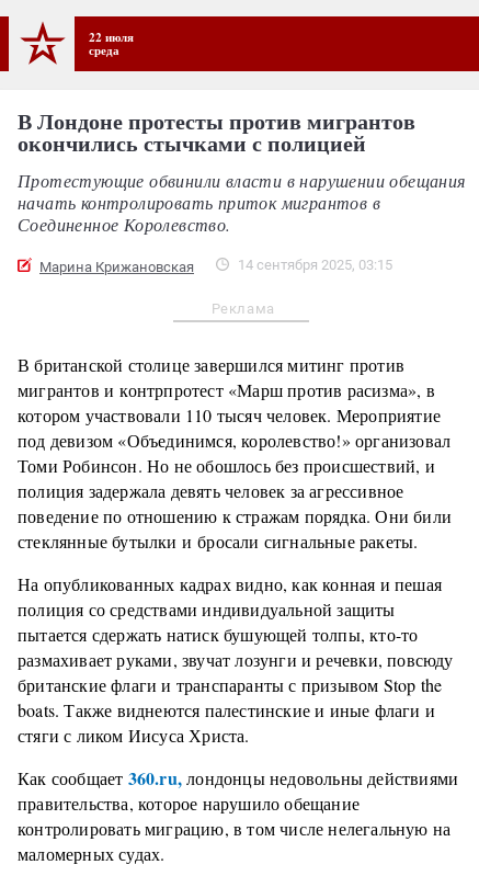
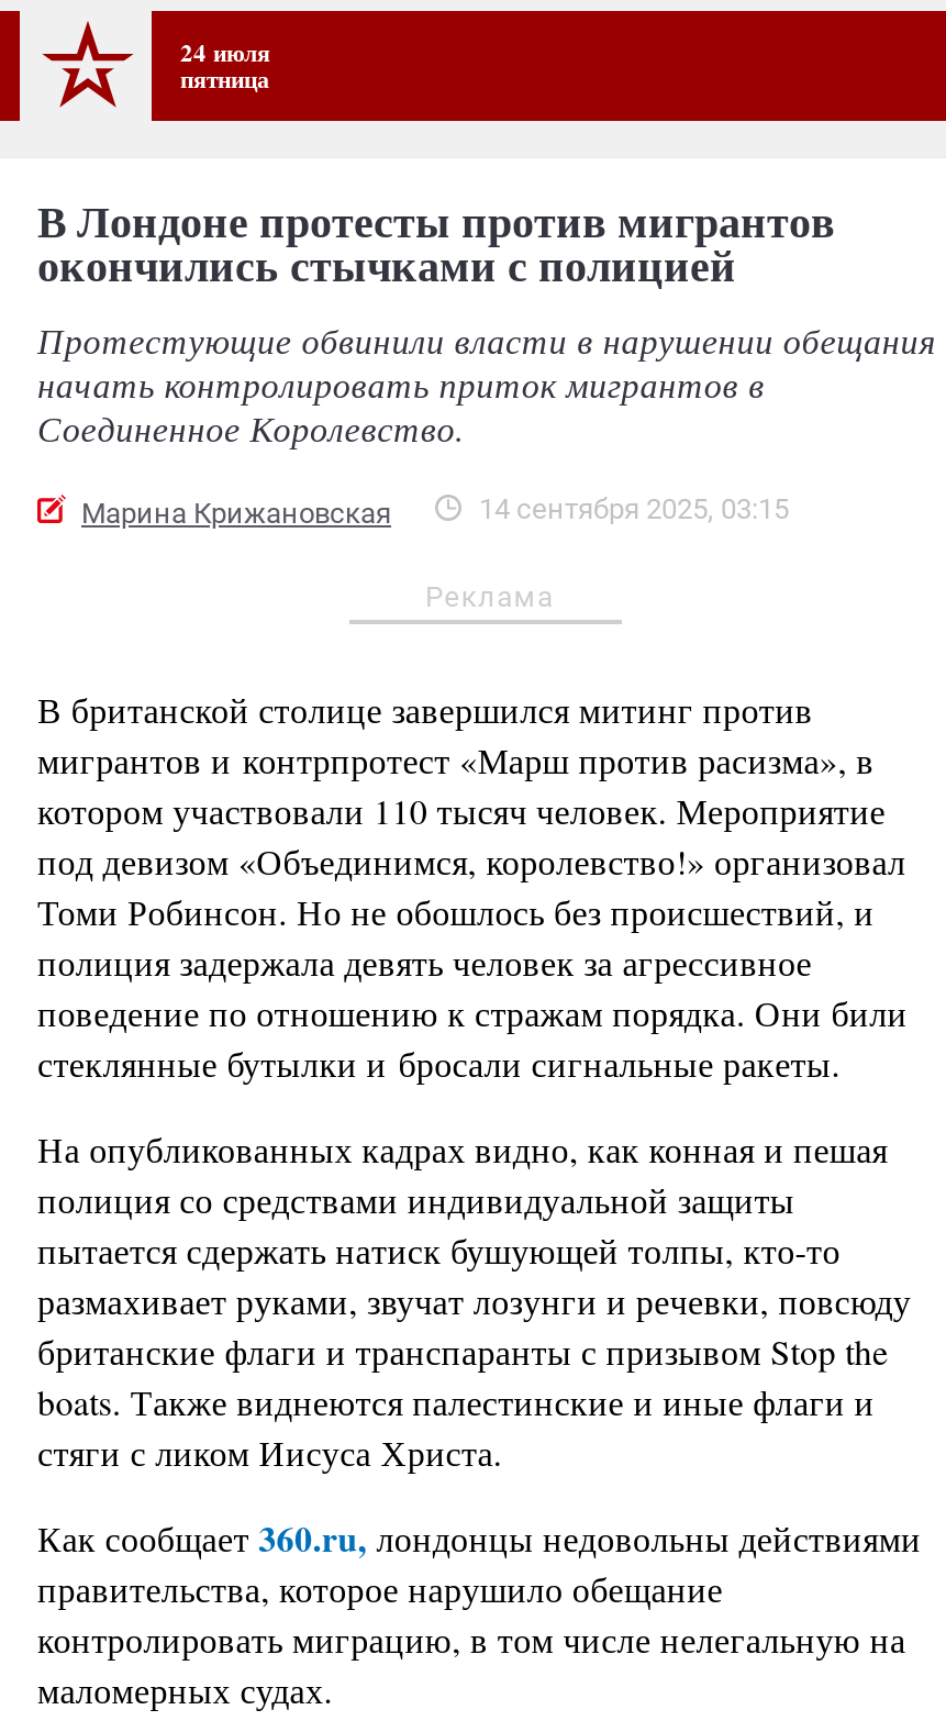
[89,27,134,59] 22 июля | среда -> [180,33,270,97] 24 июля | пятница

